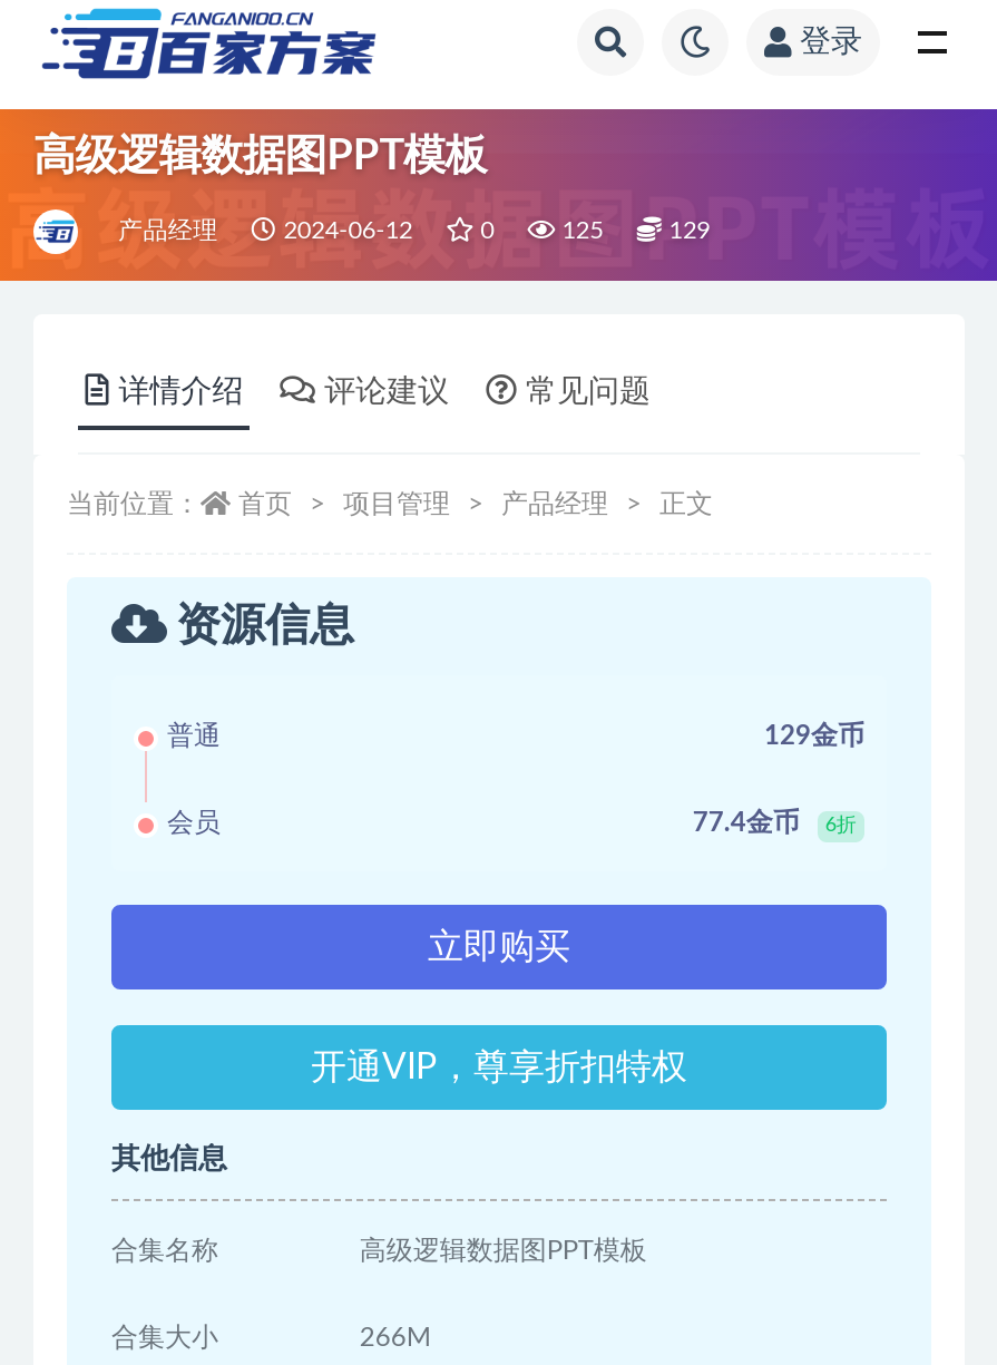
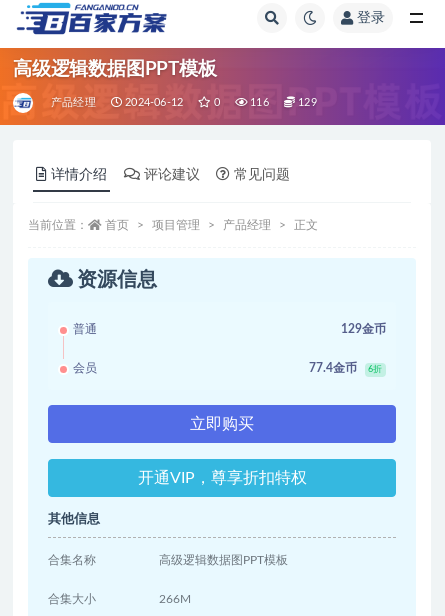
[555,218,603,243] 125 -> [247,97,269,108] 116

